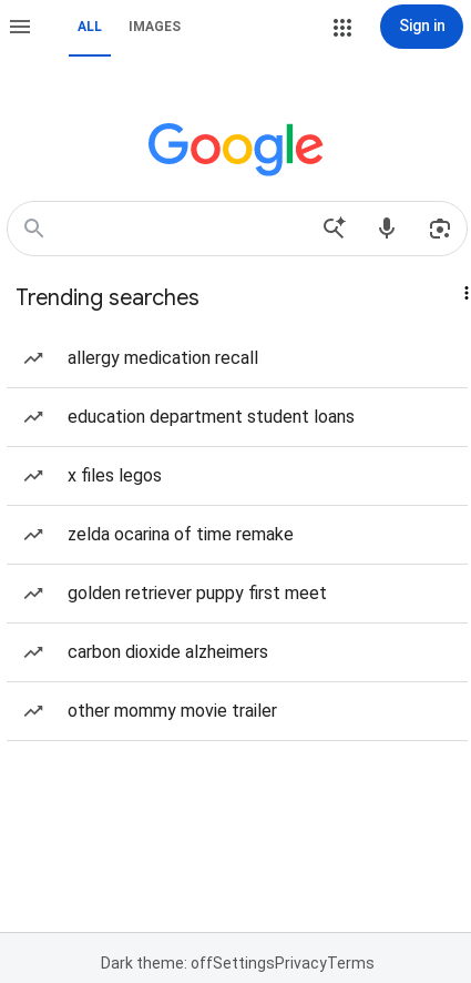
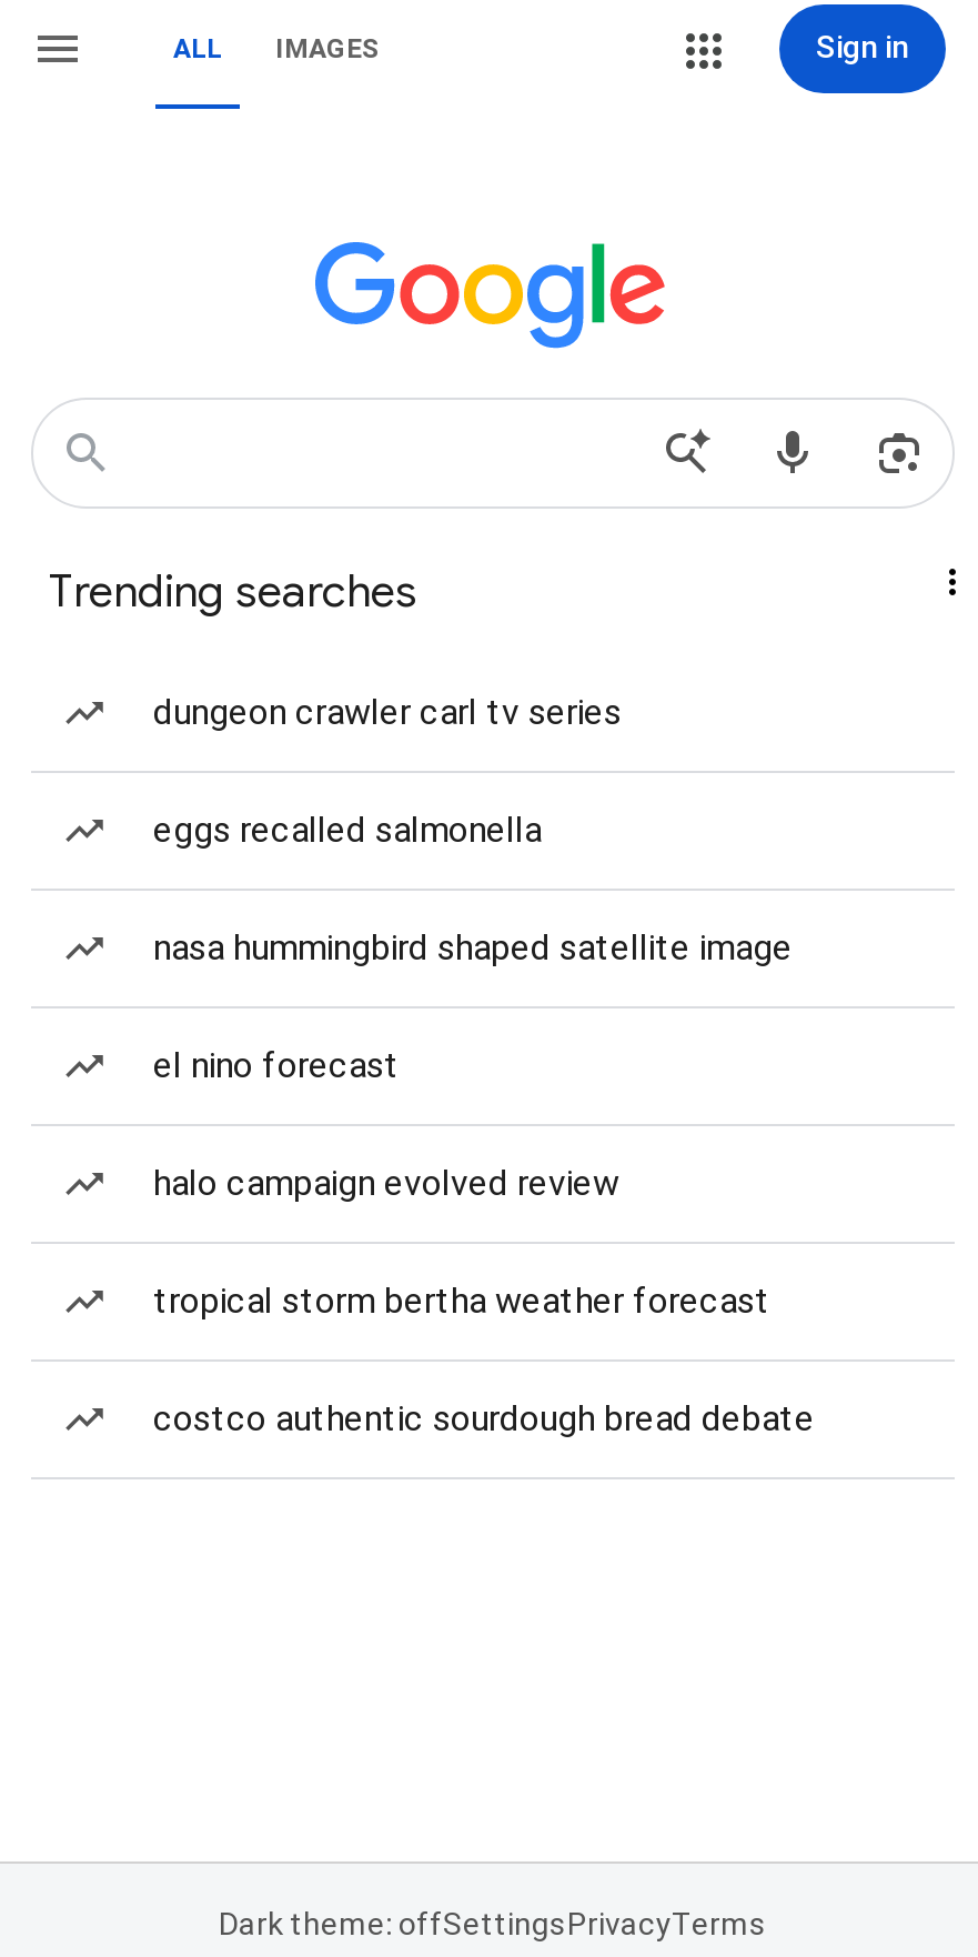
[68,347,258,368] allergy medication recall -> [153,691,622,733] dungeon crawler carl tv series
[68,406,355,427] education department student loans -> [153,809,542,851] eggs recalled salmonella
[68,465,162,486] x files legos -> [153,926,793,969] nasa hummingbird shaped satellite image
[68,524,294,545] zelda ocarina of time remake -> [153,1044,400,1086] el nino forecast
[68,582,327,604] golden retriever puppy first meet -> [153,1162,619,1204] halo campaign evolved review
[68,641,268,662] carbon dioxide alzheimers -> [153,1279,770,1322] tropical storm bertha weather forecast
[68,700,277,721] other mommy movie trailer -> [153,1397,815,1439] costco authentic sourdough bread debate

